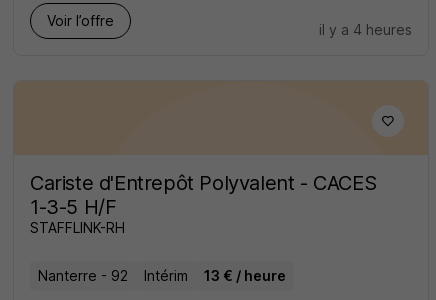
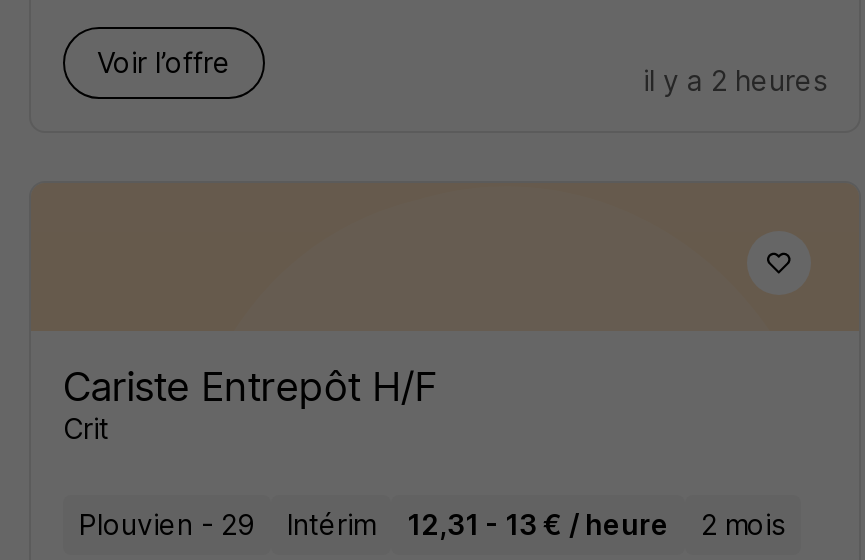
[319,21,412,38] il y a 4 heures -> [643,63,827,97] il y a 2 heures
[30,171,376,236] Cariste d'Entrepôt Polyvalent - CACES | 1-3-5 H/F | STAFFLINK-RH -> [63,363,437,445] Cariste Entrepôt H/F | Crit
[38,267,128,284] Nanterre - 92 -> [79,507,255,541] Plouvien - 29
[204,267,286,284] 13 € / heure -> [407,507,785,541] 12,31 - 13 € / heure | 2 mois

